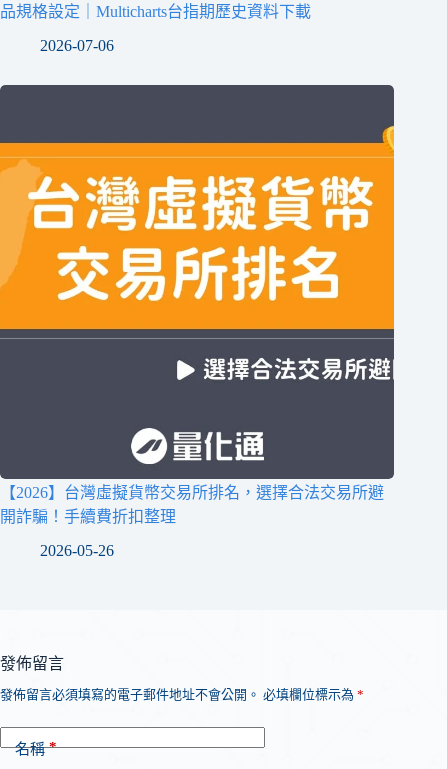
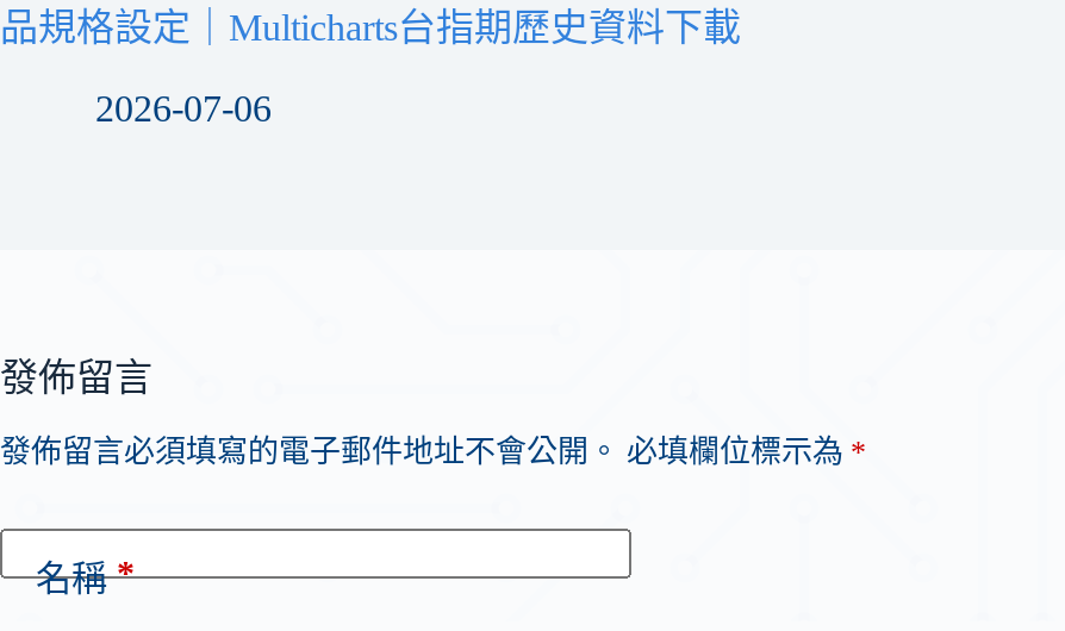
[0,84,395,559] [image] | 【2026】台灣虛擬貨幣交易所排名，選擇合法交易所避 | 開詐騙！手續費折扣整理 | 2026-05-26 -> none

